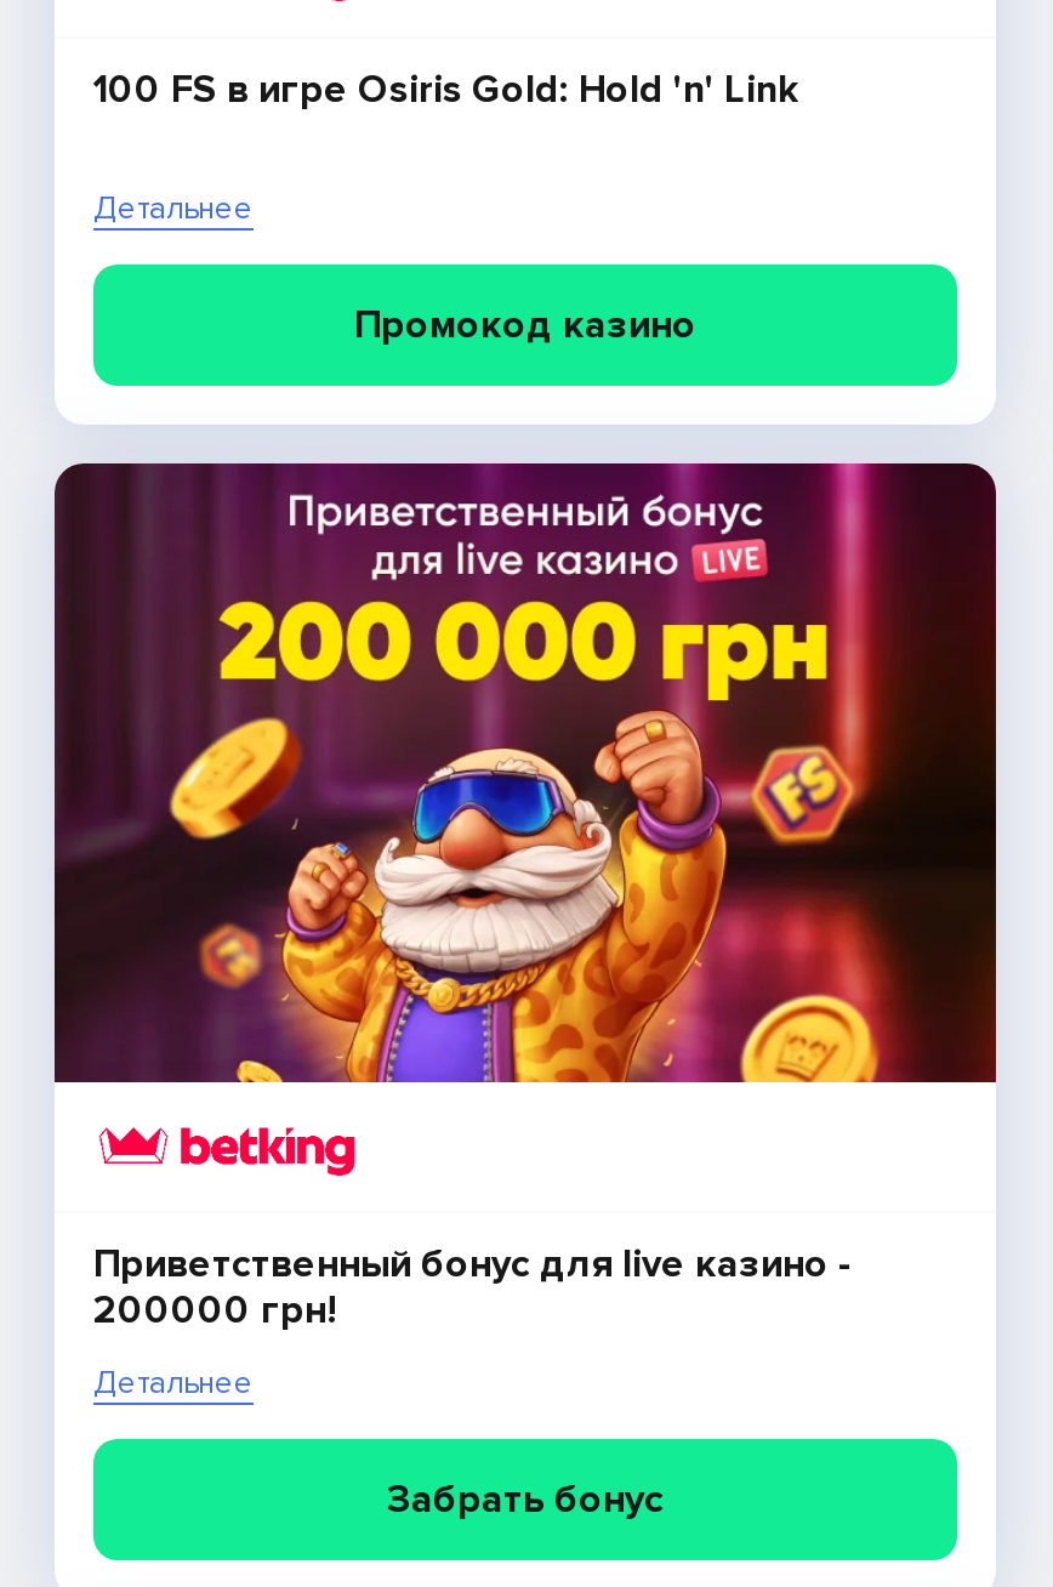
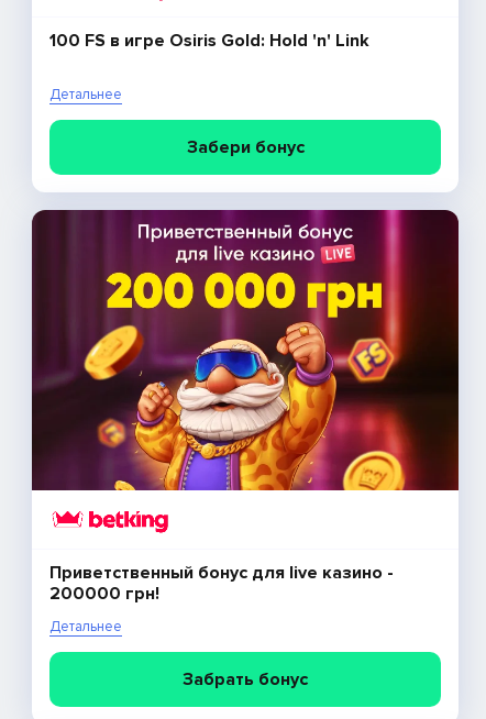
[354,301,696,350] Промокод казино -> [186,136,304,158] Забери бонус

